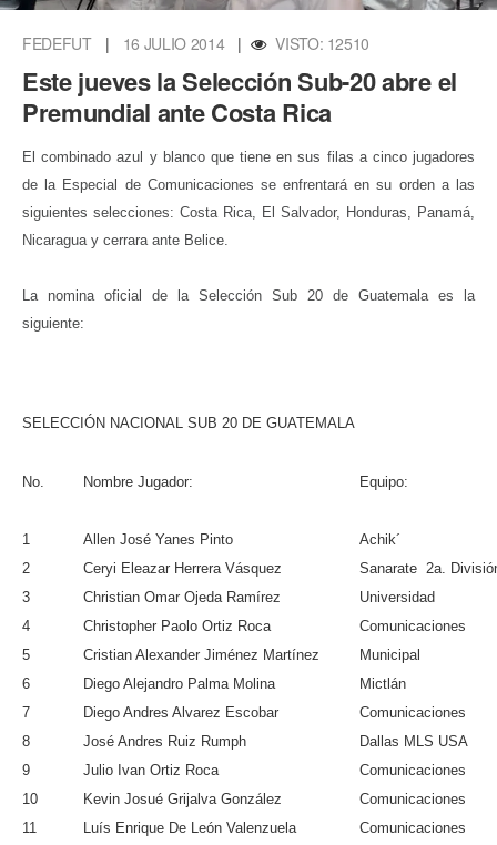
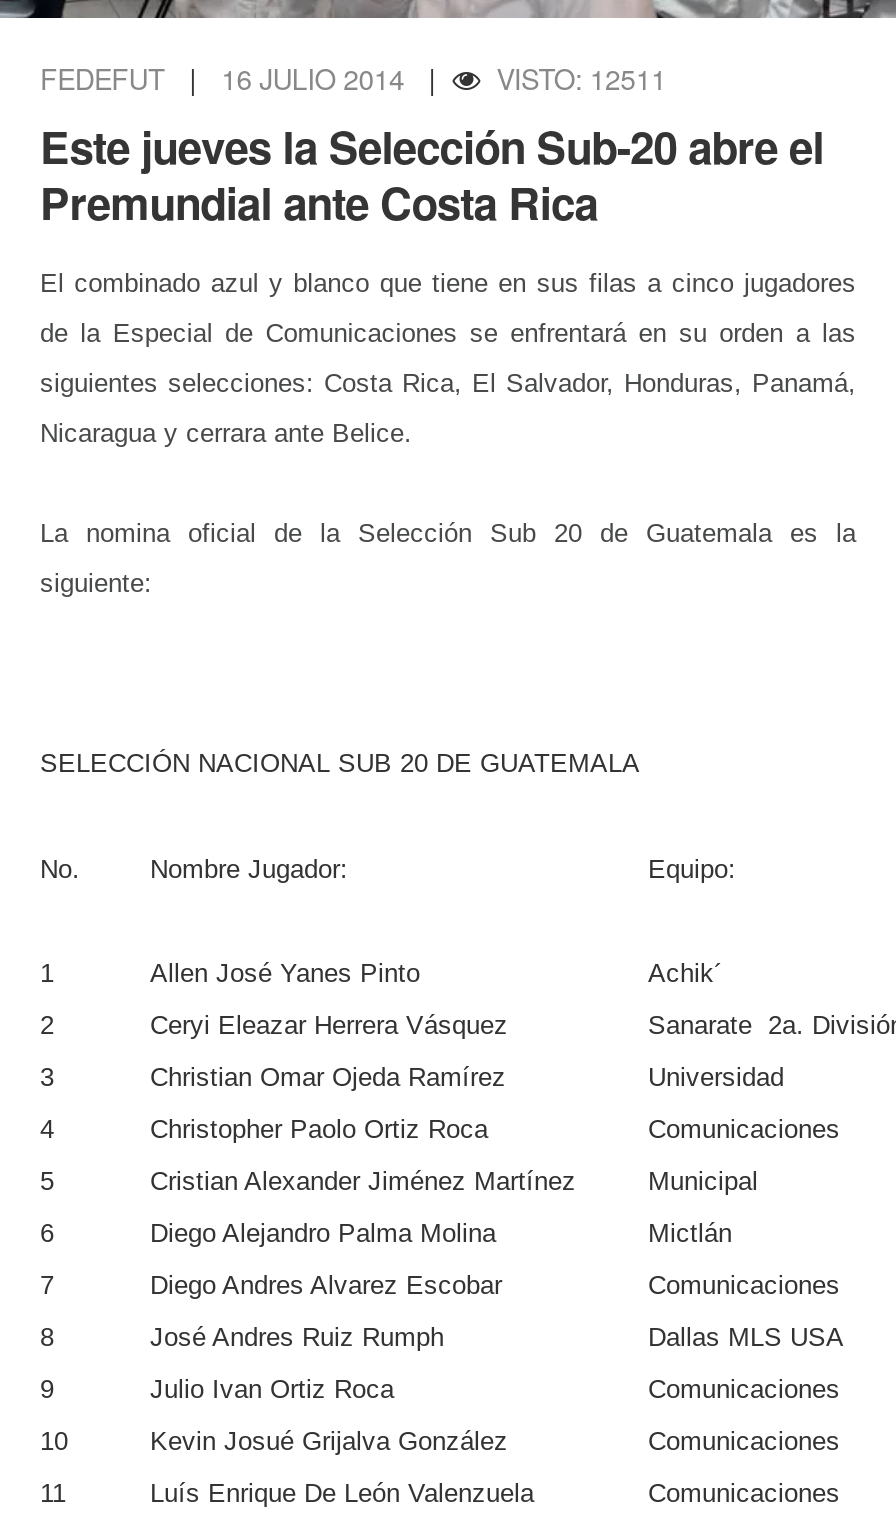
[275,32,370,54] VISTO: 12510 -> [496,57,666,97] VISTO: 12511

